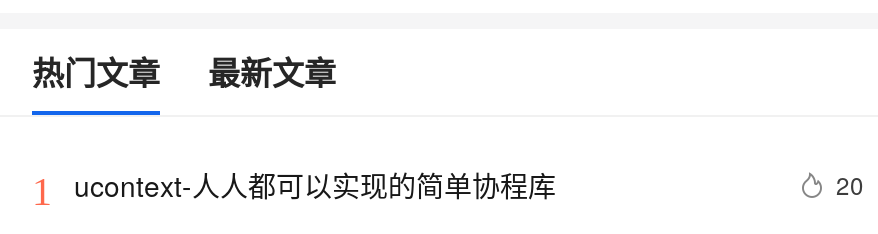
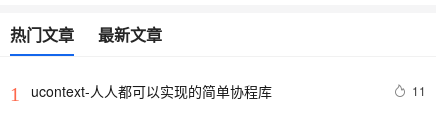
[836,167,864,201] 20 -> [412,82,426,99] 11

